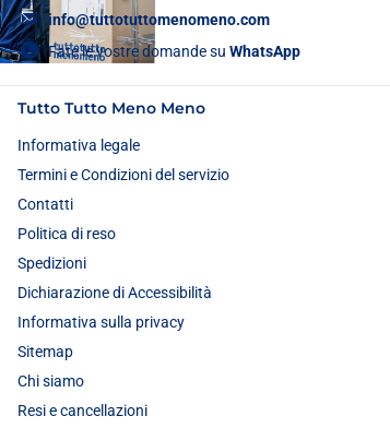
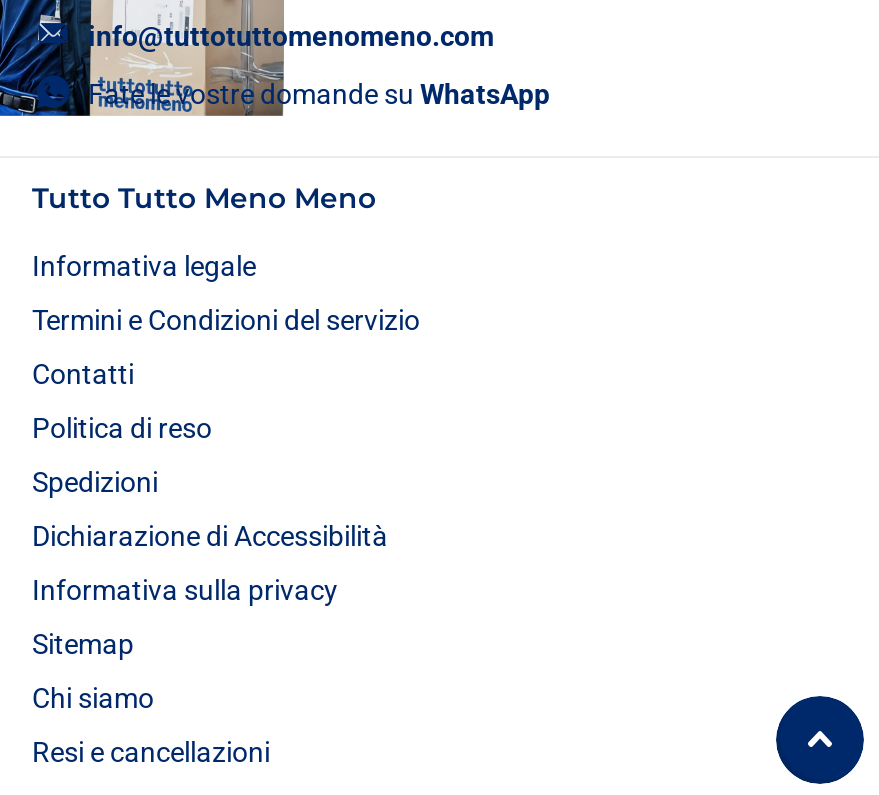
none -> [774,694,866,786] [image]

